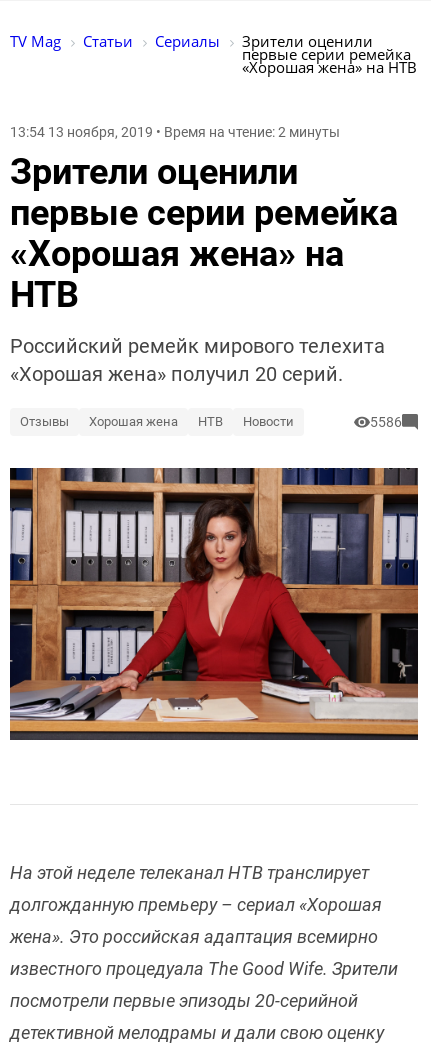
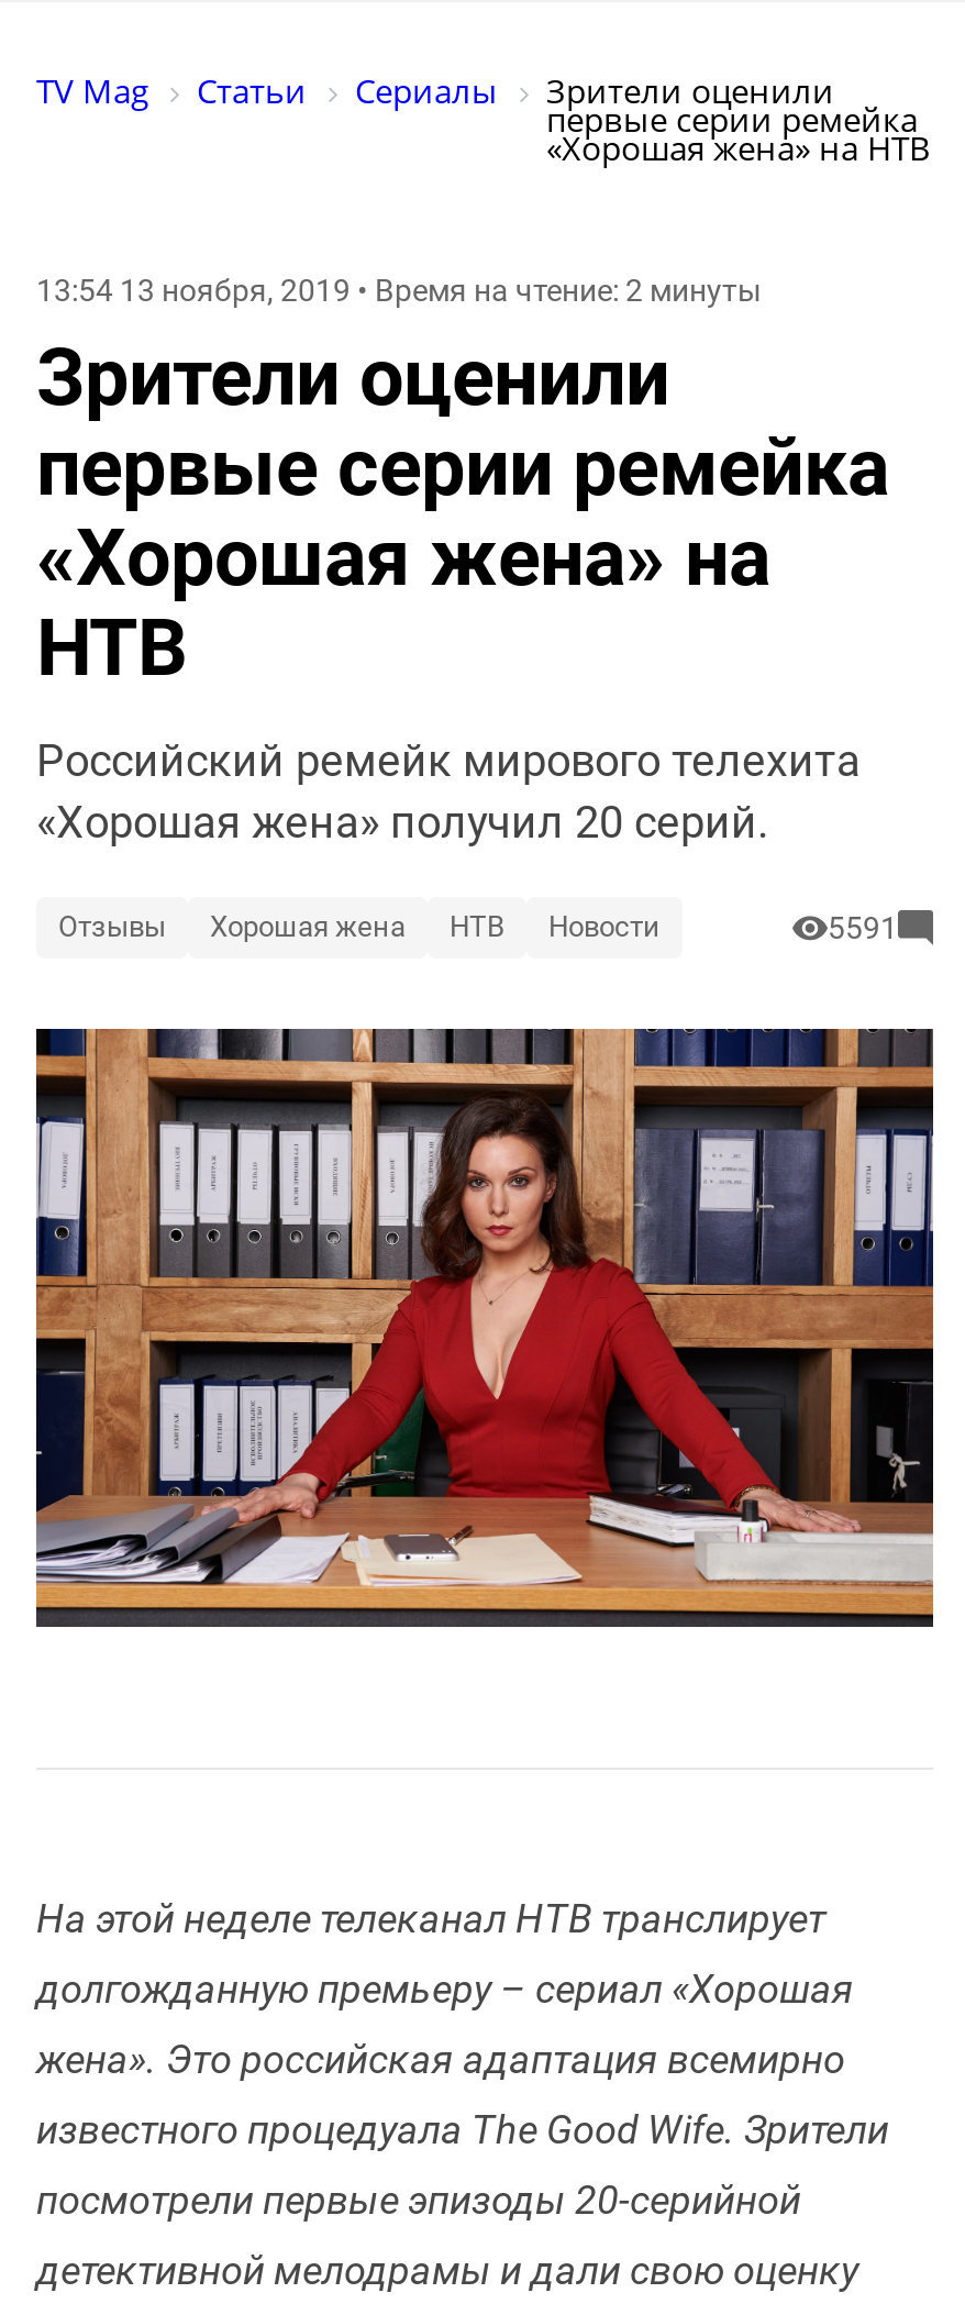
[370,414,402,430] 5586 -> [828,910,898,945] 5591

